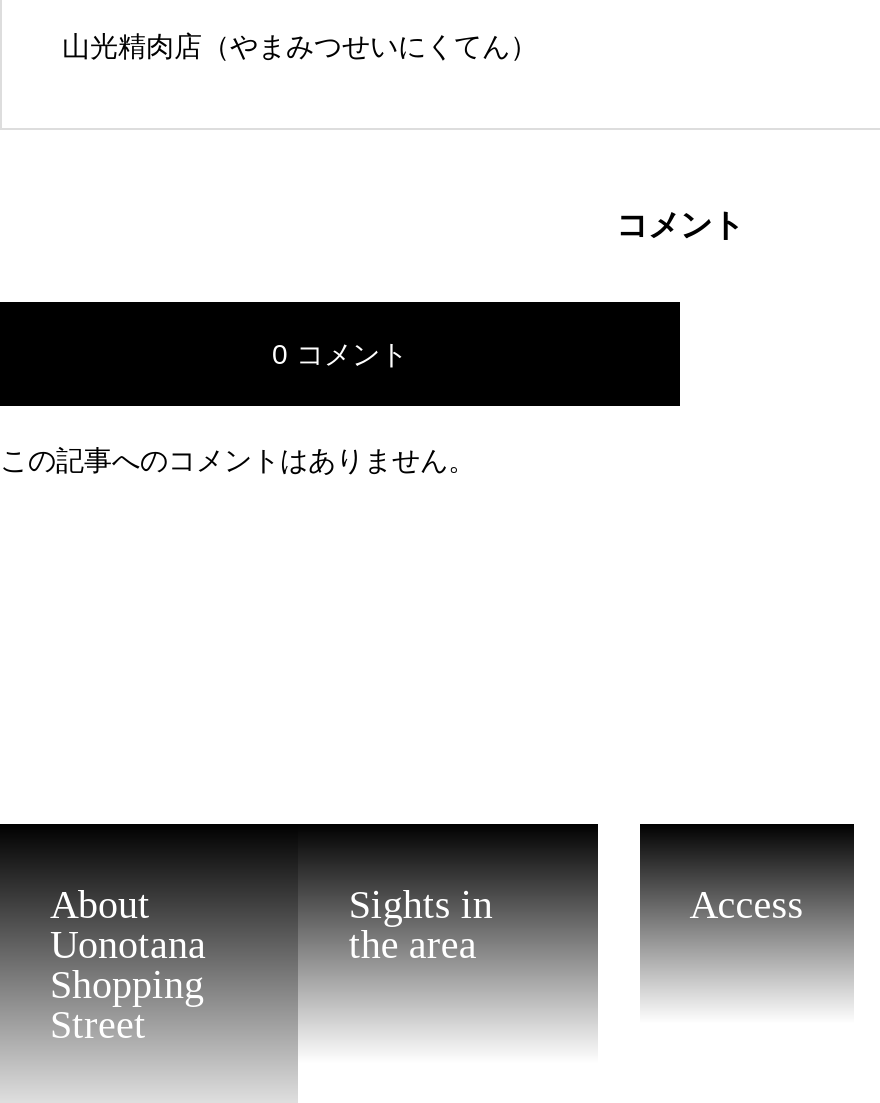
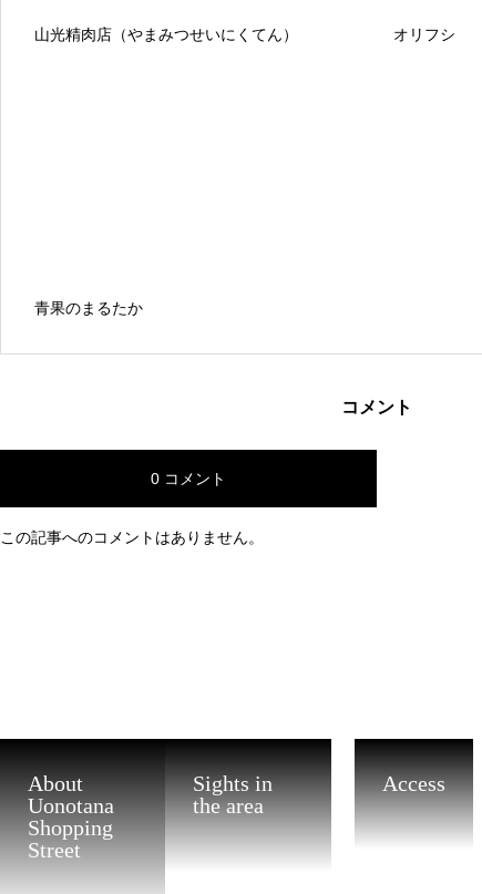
none -> [34,299,143,317] 青果のまるたか
none -> [393,25,455,43] オリフシ

